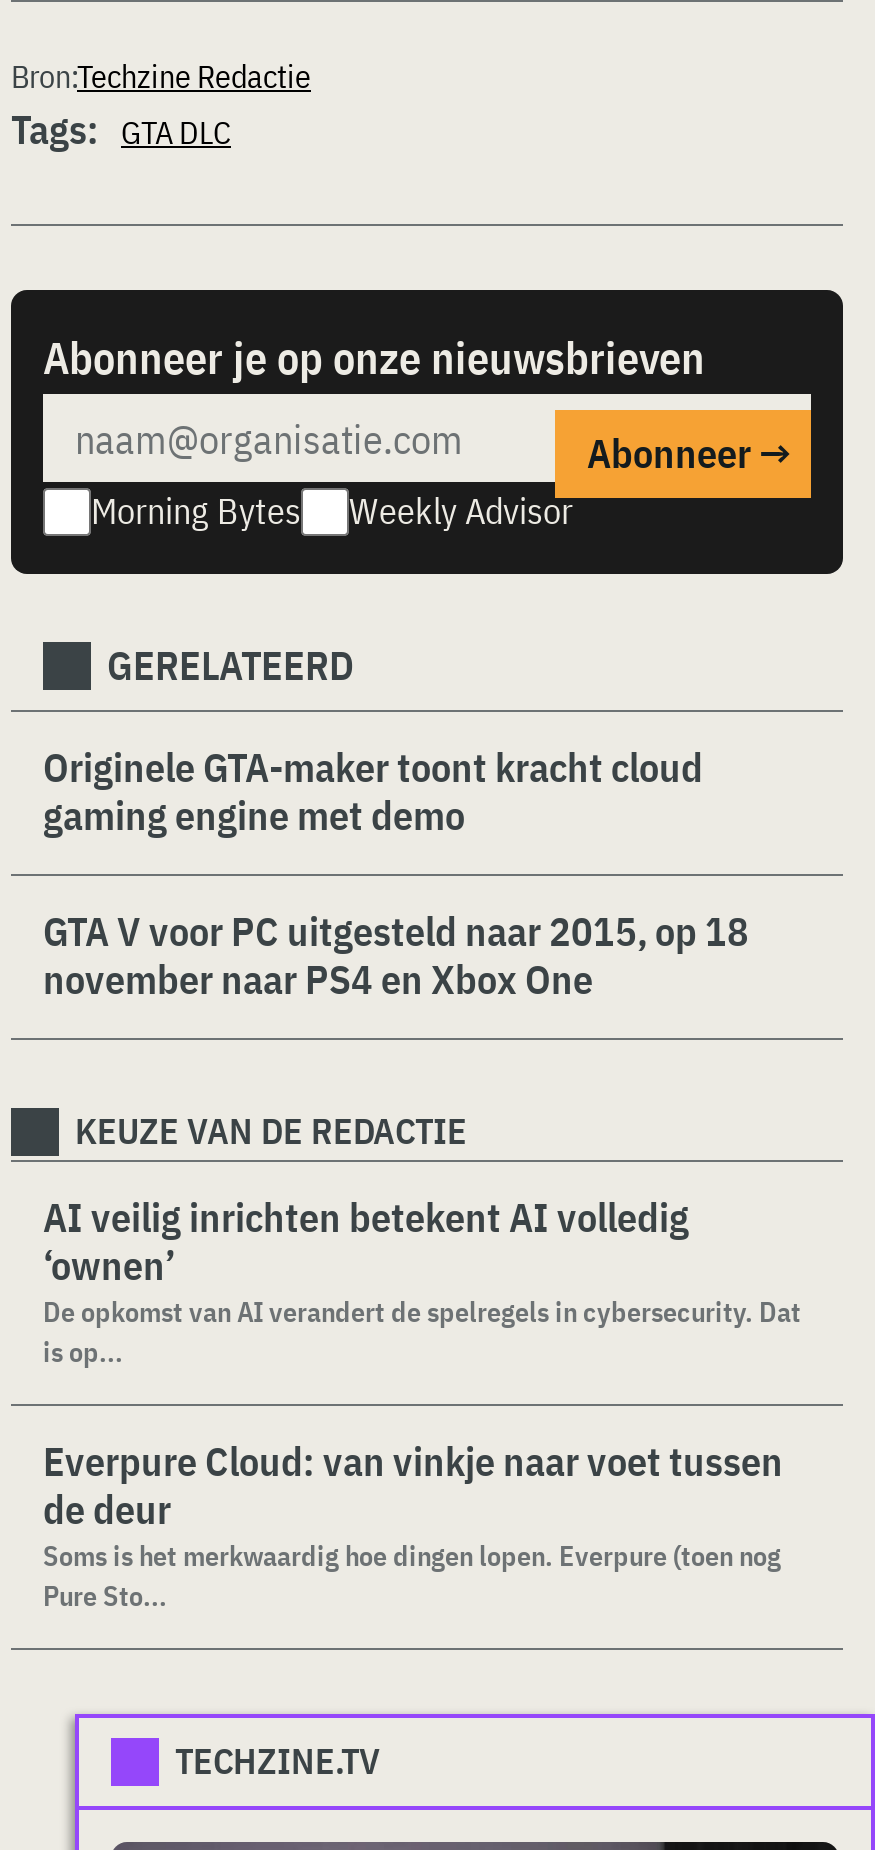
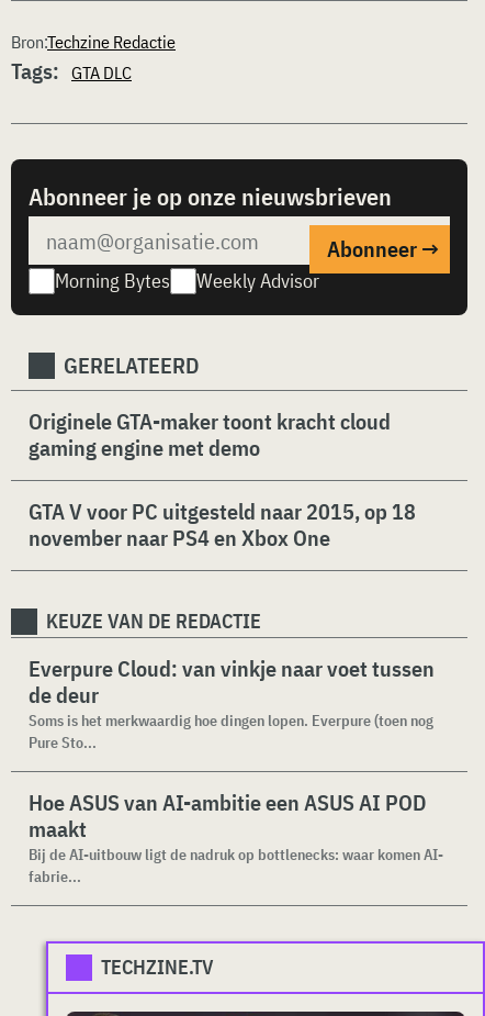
[43,1190,801,1370] AI veilig inrichten betekent AI volledig | ‘ownen’ | De opkomst van AI verandert de spelregels in cybersecurity. Dat | is op... -> none
moved [43,1434,783,1614] -> [29,654,435,752]: Everpure Cloud: van vinkje naar voet tussen | de deur | Soms is het merkwaardig hoe dingen lopen. Everpure (toen nog | Pure Sto...
none -> [29,788,443,886] Hoe ASUS van AI-ambitie een ASUS AI POD | maakt | Bij de AI-uitbouw ligt de nadruk op bottlenecks: waar komen AI- | fabrie...

